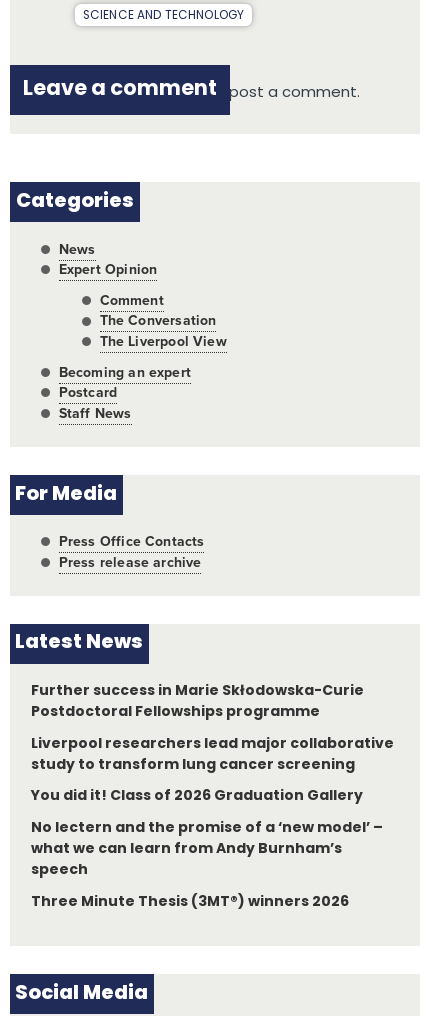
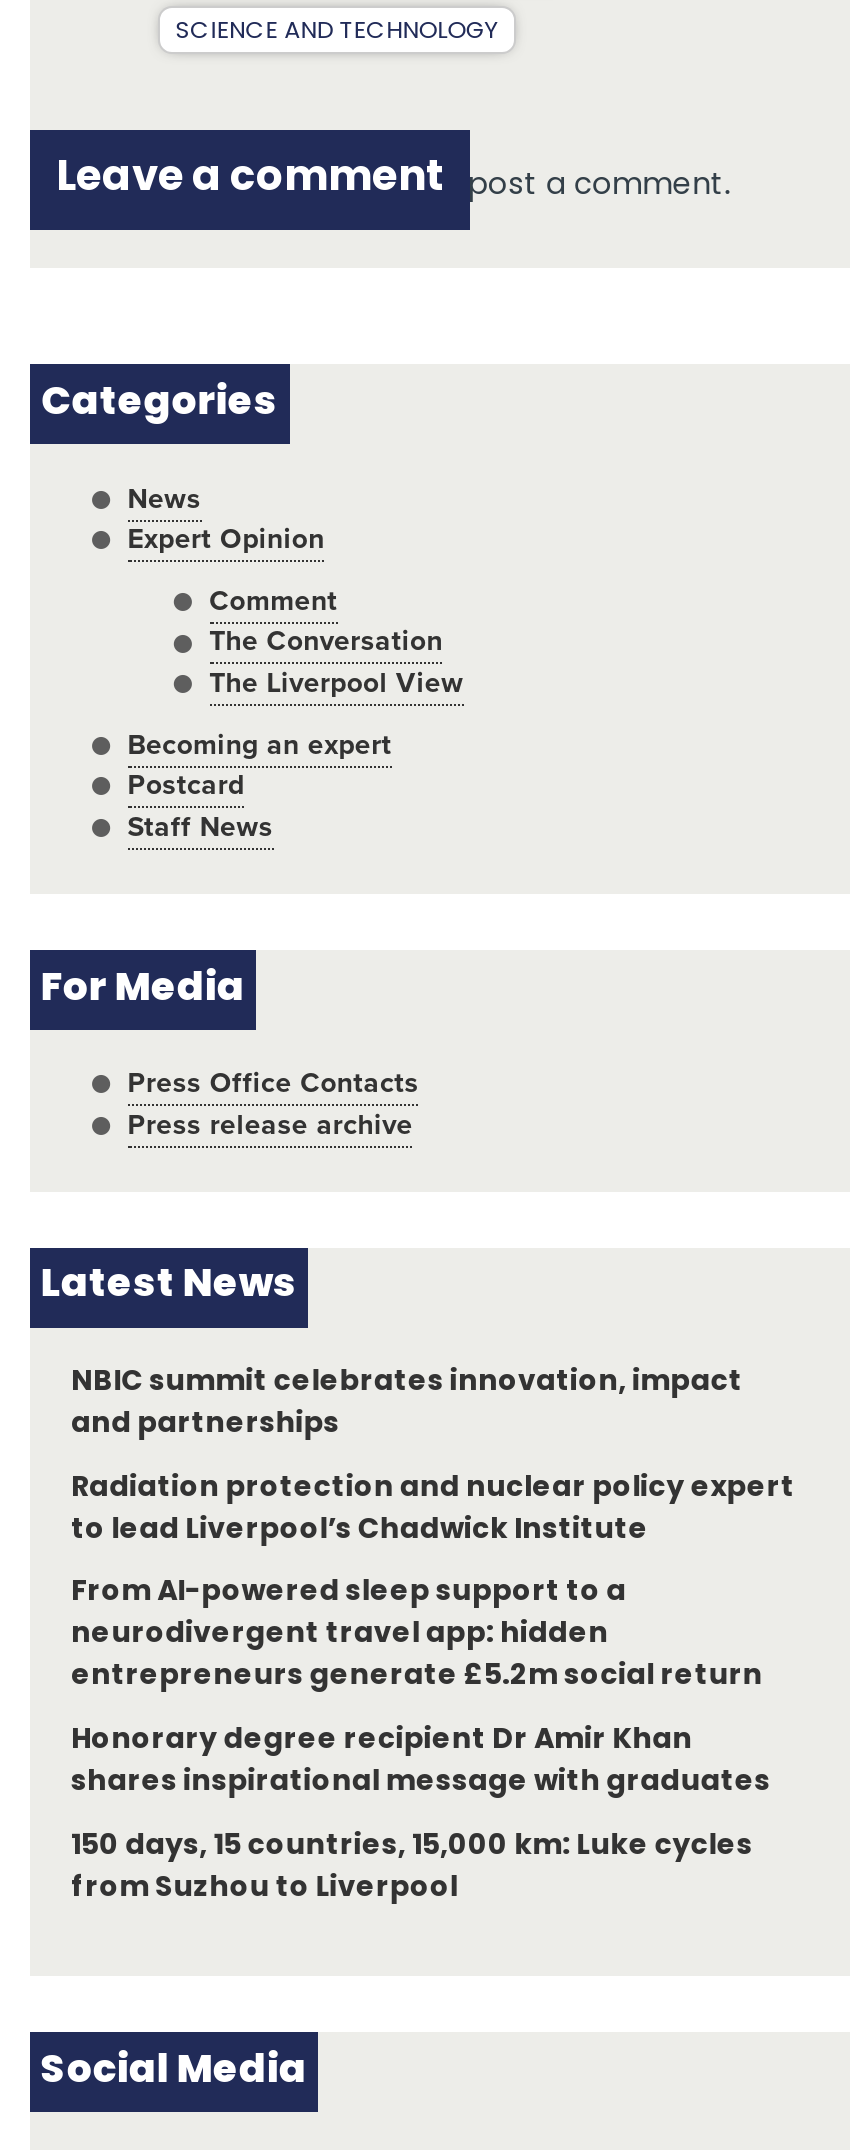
[30,684,364,720] Further success in Marie Skłodowska-Curie | Postdoctoral Fellowships programme -> [71,1368,742,1440] NBIC summit celebrates innovation, impact | and partnerships
[30,737,394,773] Liverpool researchers lead major collaborative | study to transform lung cancer screening -> [71,1473,795,1545] Radiation protection and nuclear policy expert | to lead Liverpool’s Chadwick Institute
[30,789,363,804] You did it! Class of 2026 Graduation Gallery -> [71,1579,763,1693] From AI-powered sleep support to a | neurodivergent travel app: hidden | entrepreneurs generate £5.2m social return
[30,821,383,878] No lectern and the promise of a ‘new model’ – | what we can learn from Andy Burnham’s | speech -> [71,1726,771,1798] Honorary degree recipient Dr Amir Khan | shares inspirational message with graduates
[30,895,349,910] Three Minute Thesis (3MT®) winners 2026 -> [71,1832,753,1904] 150 days, 15 countries, 15,000 km: Luke cycles | from Suzhou to Liverpool

